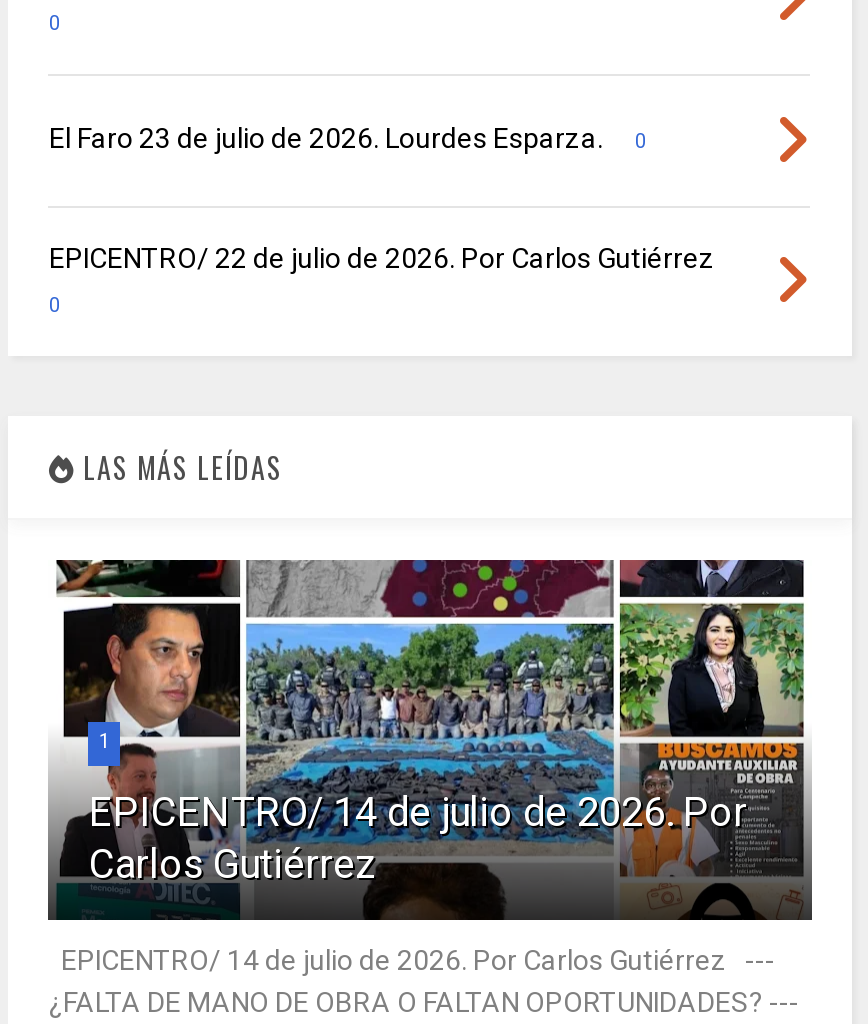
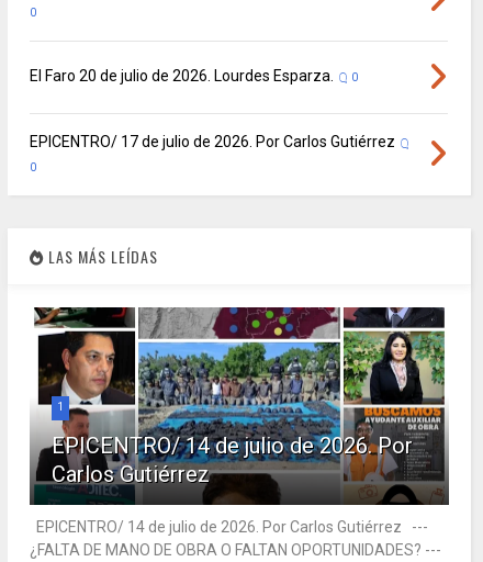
[49,122,603,154] El Faro 23 de julio de 2026. Lourdes Esparza. -> [30,67,334,85] El Faro 20 de julio de 2026. Lourdes Esparza.
[49,242,715,274] EPICENTRO/ 22 de julio de 2026. Por Carlos Gutiérrez -> [30,133,396,150] EPICENTRO/ 17 de julio de 2026. Por Carlos Gutiérrez

